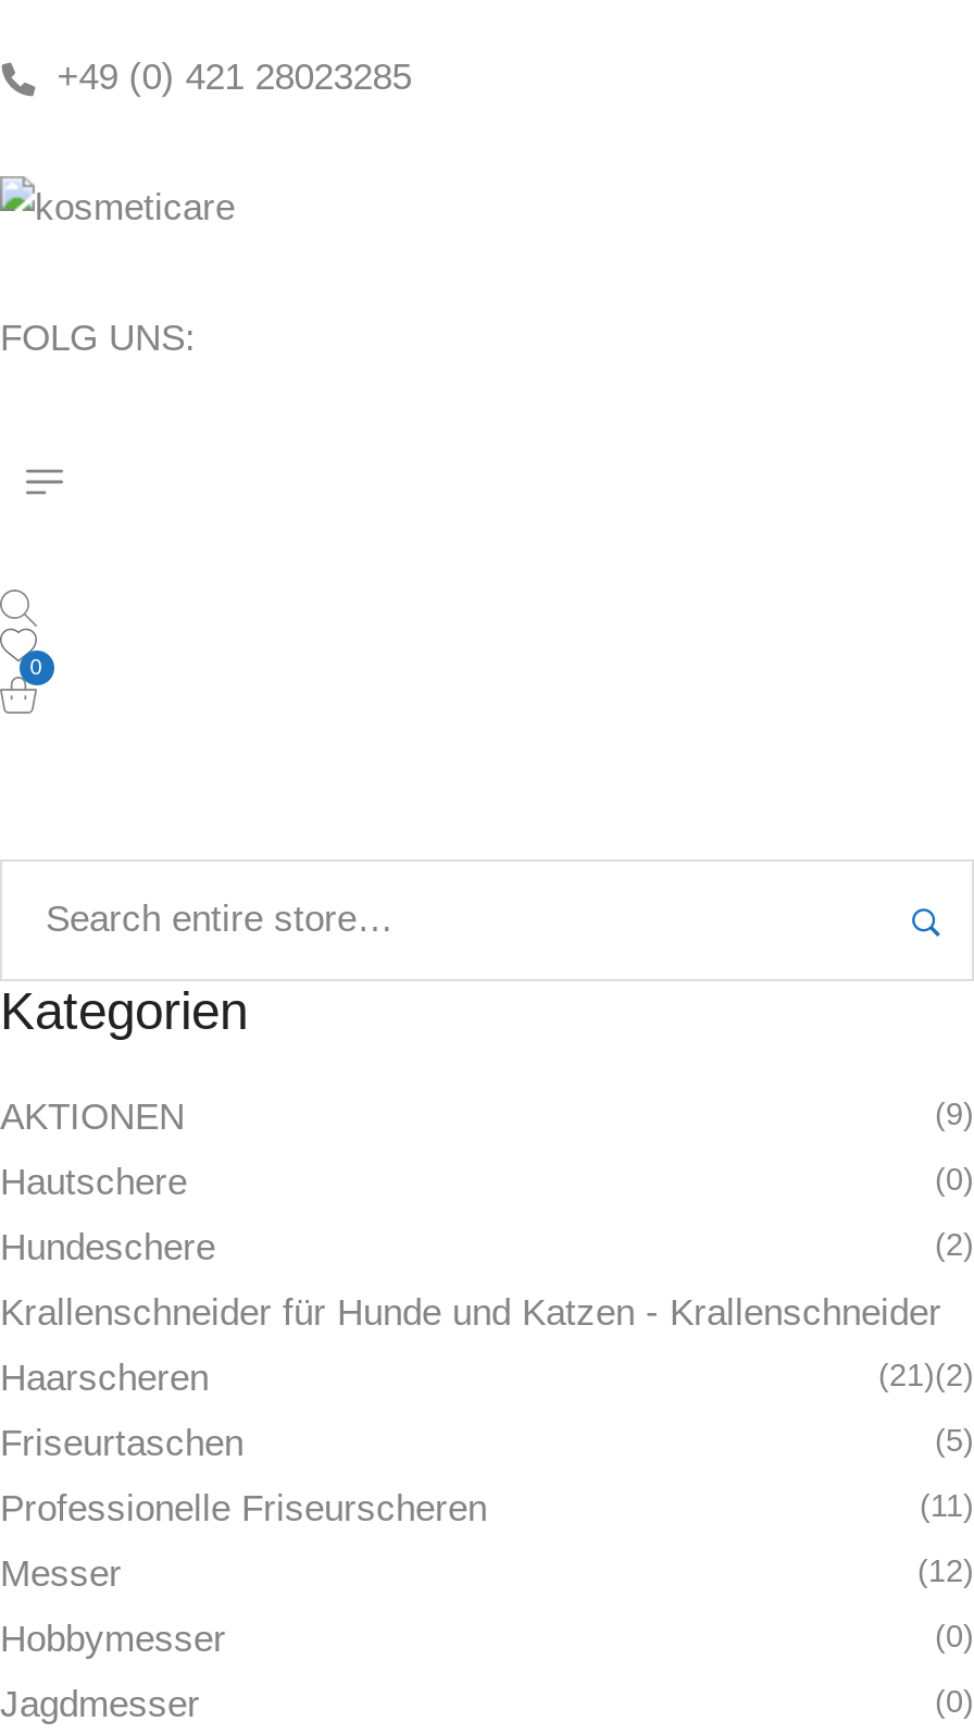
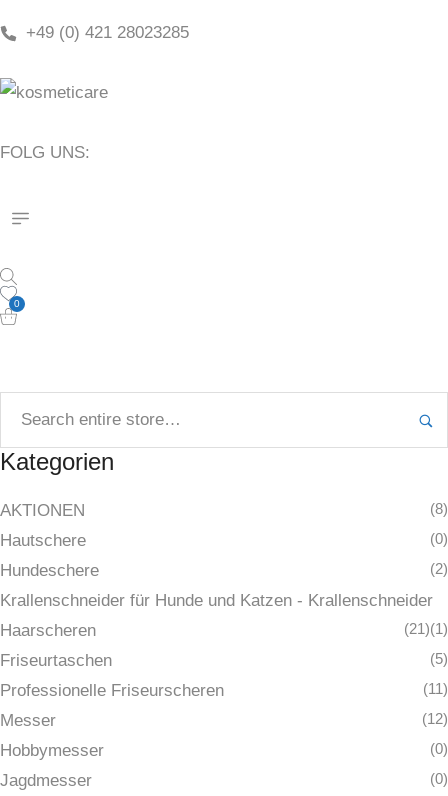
[935,1097,974,1131] (9) -> [430,501,448,517] (8)
[878,1358,974,1392] (21) (2) -> [404,621,448,637] (21) (1)

